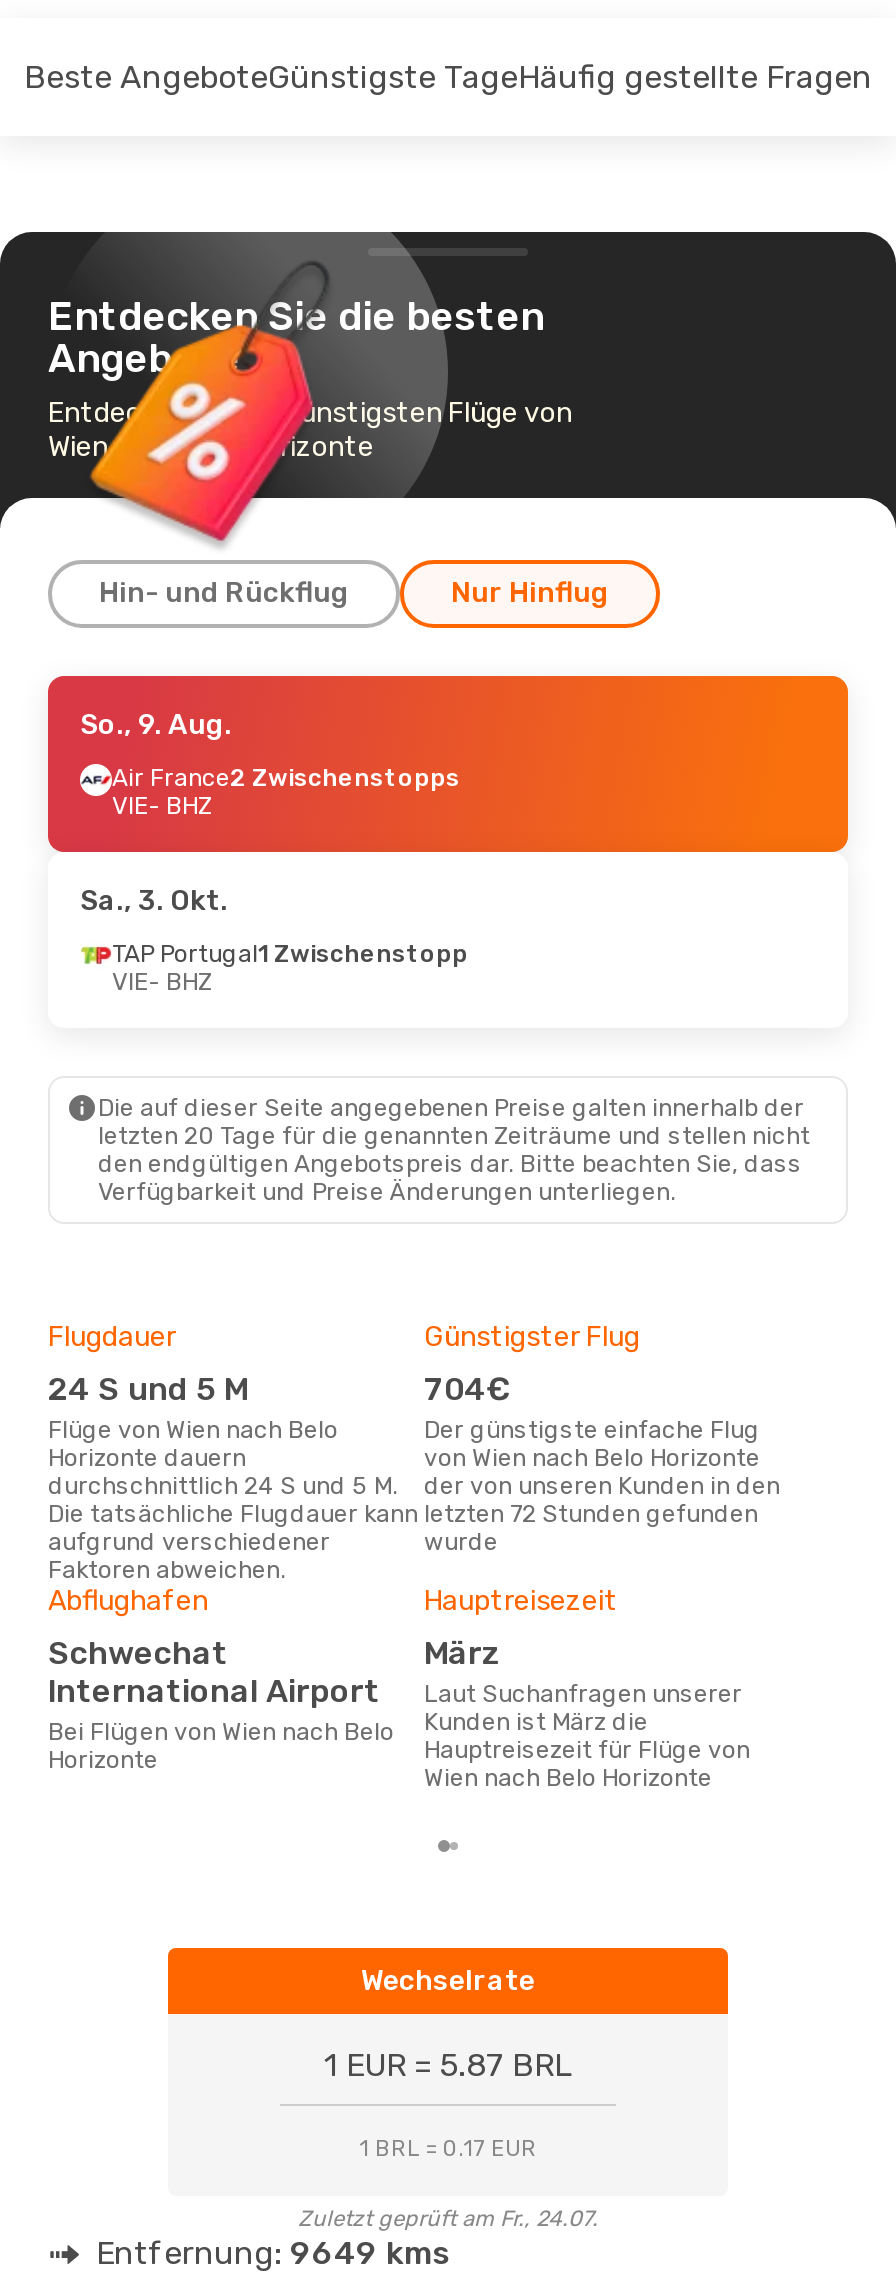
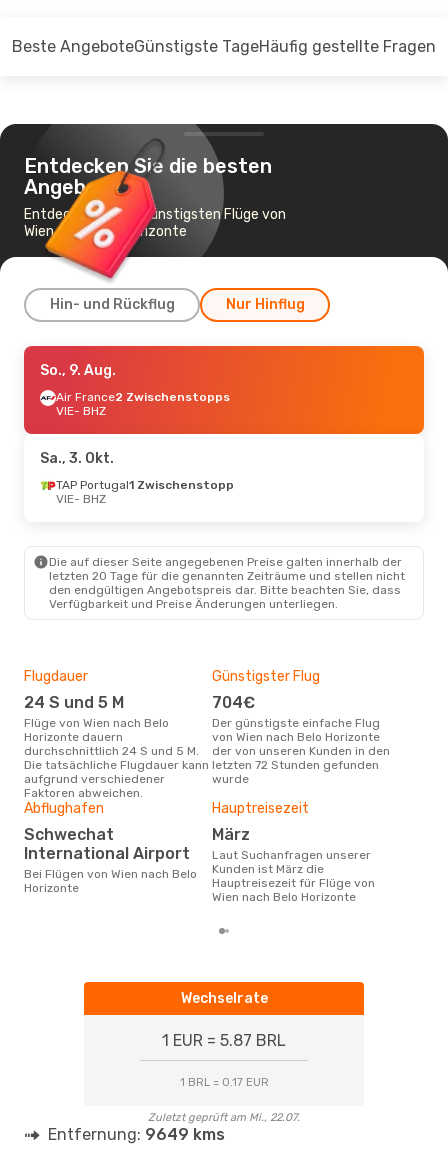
[298,2206,598,2232] Zuletzt geprüft am Fr., 24.07. -> [148,1111,300,1124] Zuletzt geprüft am Mi., 22.07.

